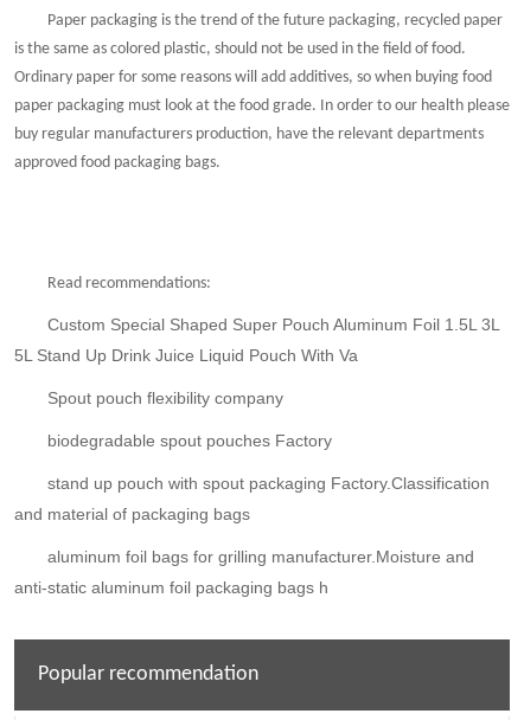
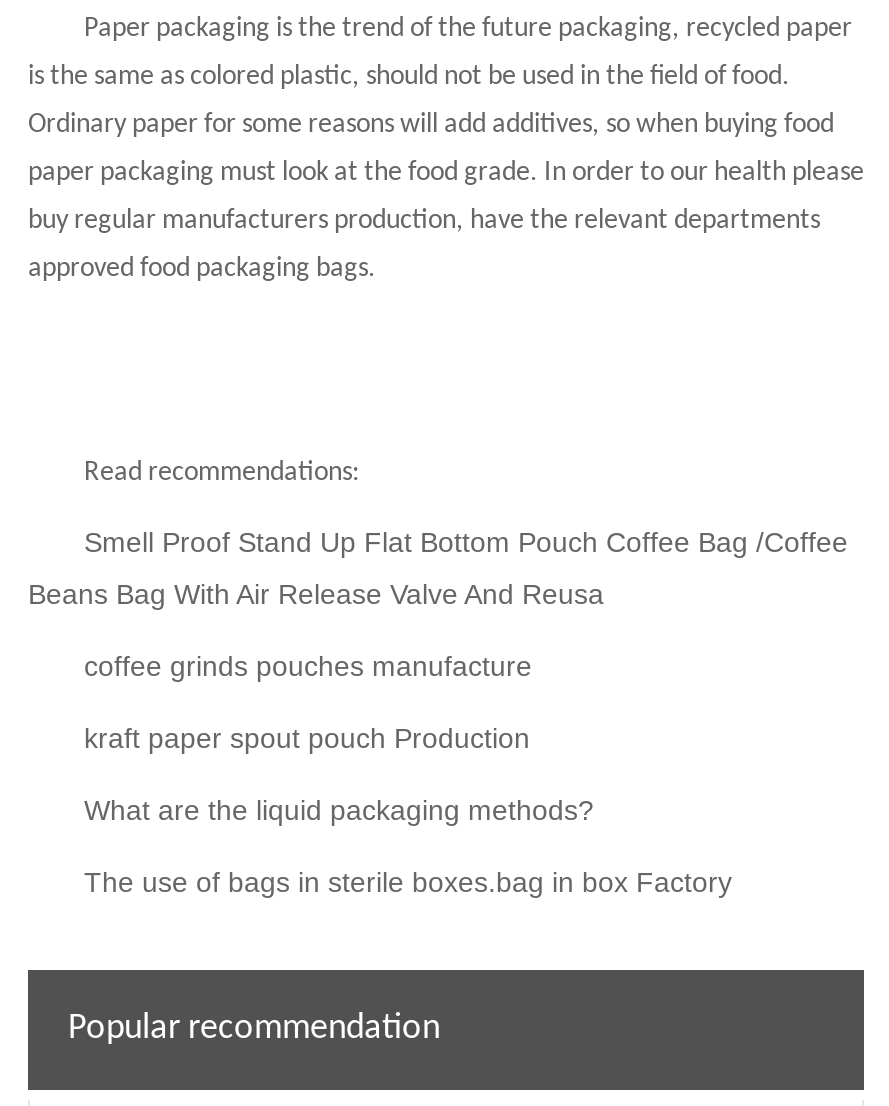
[14,315,499,597] Custom Special Shaped Super Pouch Aluminum Foil 1.5L 3L | 5L Stand Up Drink Juice Liquid Pouch With Va | Spout pouch flexibility company | biodegradable spout pouches Factory | stand up pouch with spout packaging Factory.Classification | and material of packaging bags | aluminum foil bags for grilling manufacturer.Moisture and | anti-static aluminum foil packaging bags h -> [28,527,848,899] Smell Proof Stand Up Flat Bottom Pouch Coffee Bag /Coffee | Beans Bag With Air Release Valve And Reusa | coffee grinds pouches manufacture | kraft paper spout pouch Production | What are the liquid packaging methods? | The use of bags in sterile boxes.bag in box Factory

